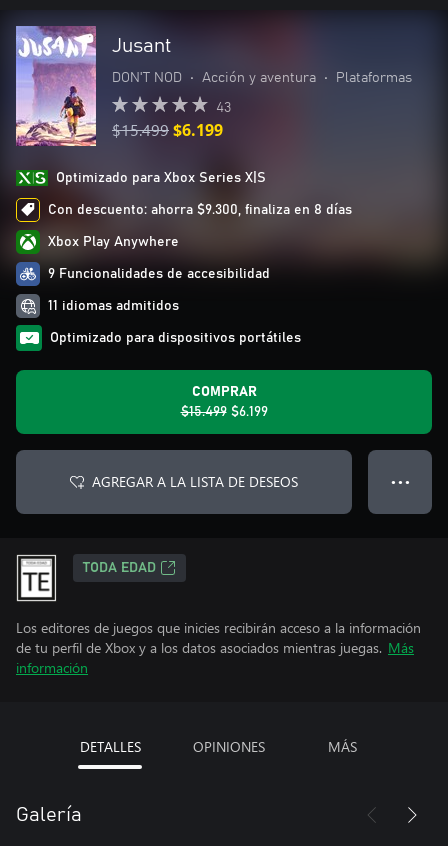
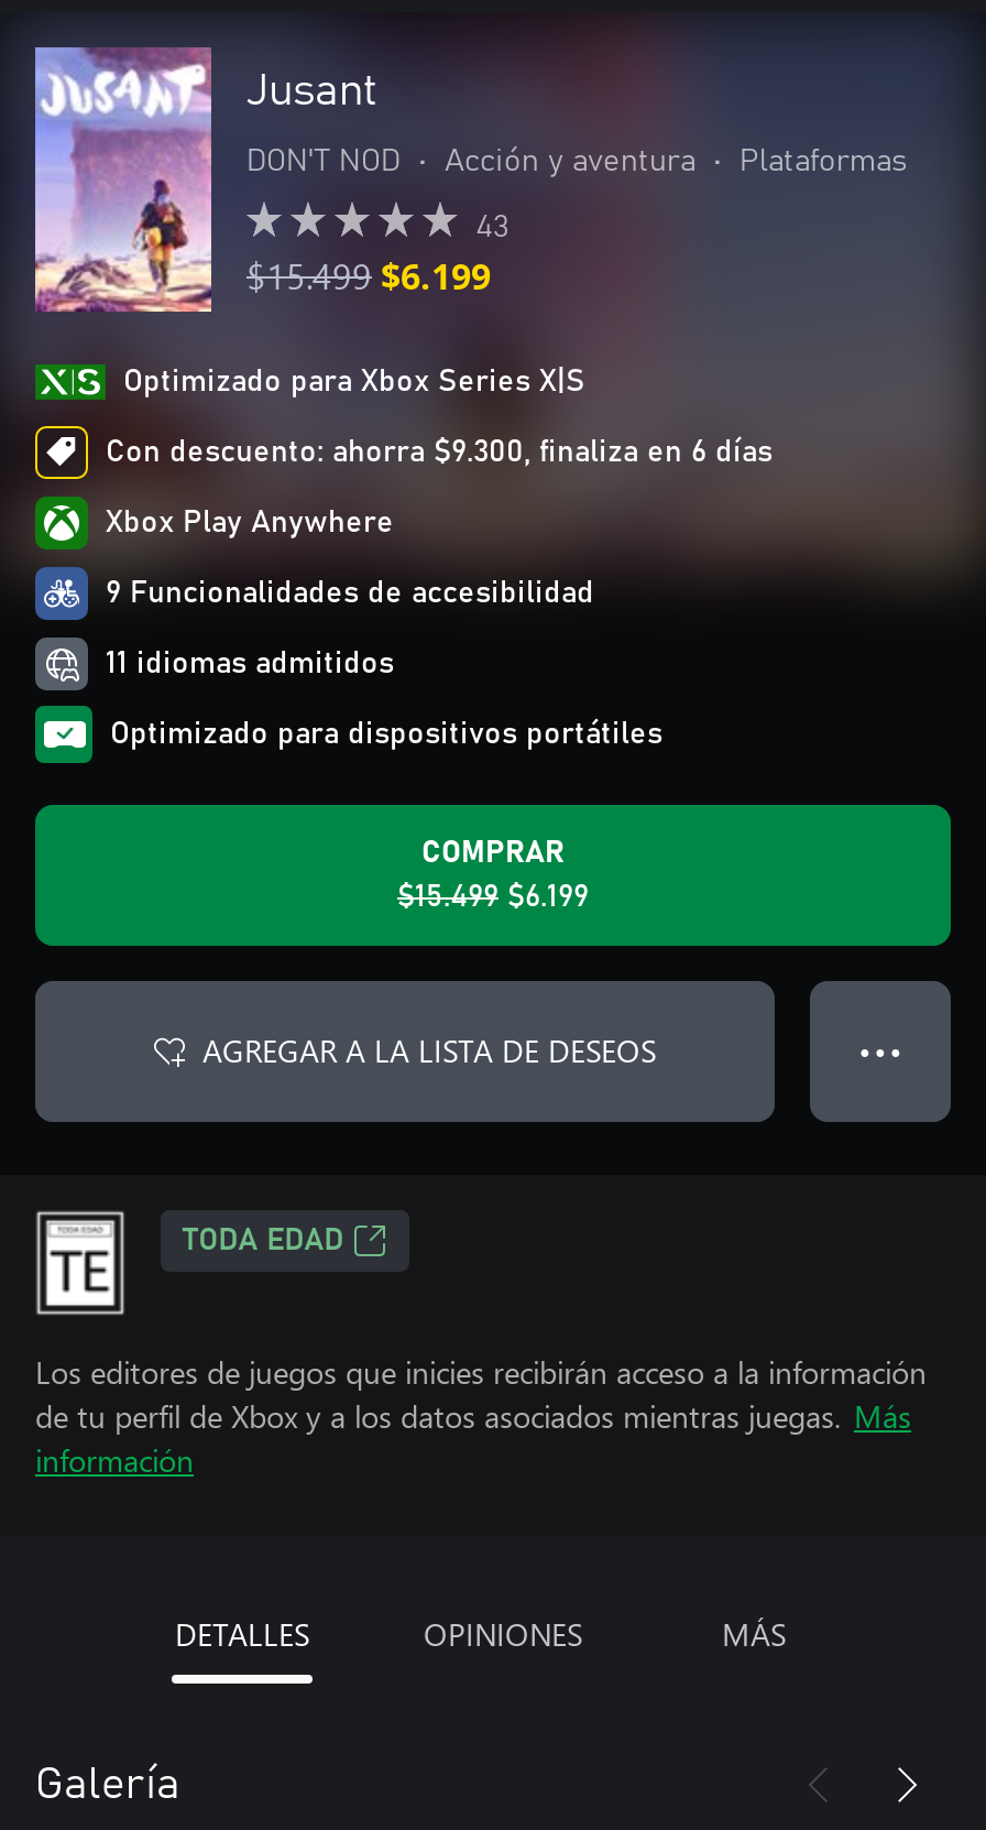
[48,203,352,217] Con descuento: ahorra $9.300, finaliza en 8 días -> [106,437,773,468] Con descuento: ahorra $9.300, finaliza en 6 días

